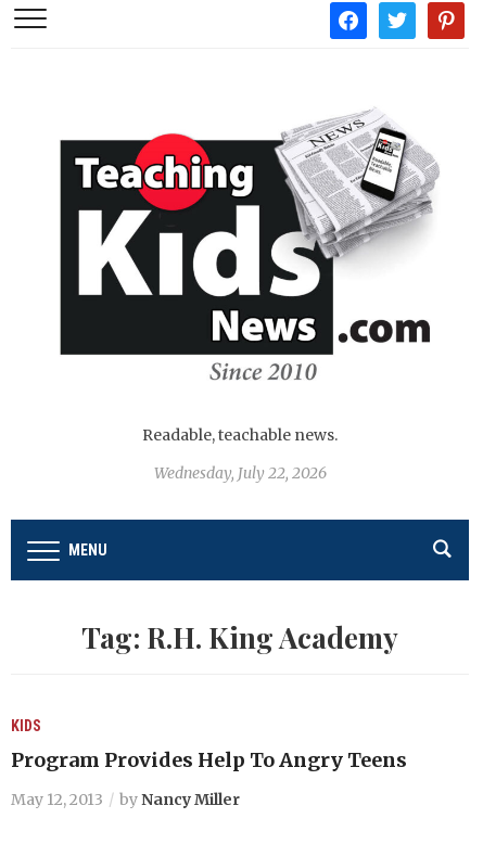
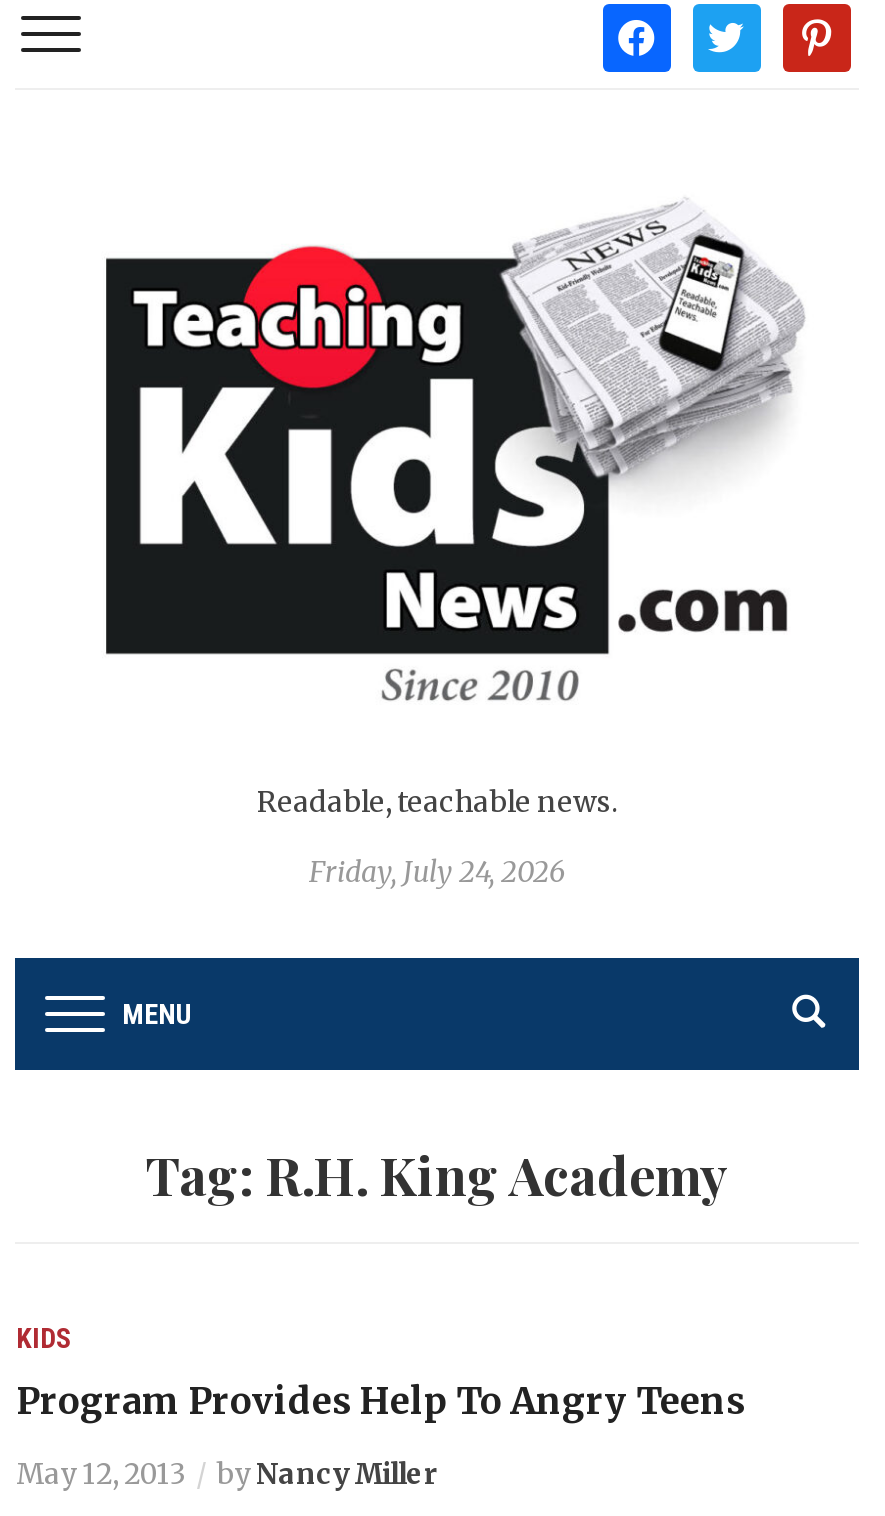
[154,464,326,483] Wednesday, July 22, 2026 -> [309,854,565,890] Friday, July 24, 2026

